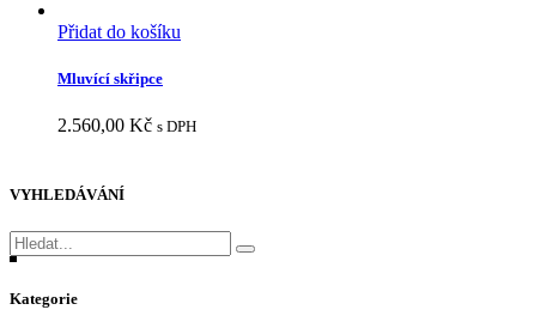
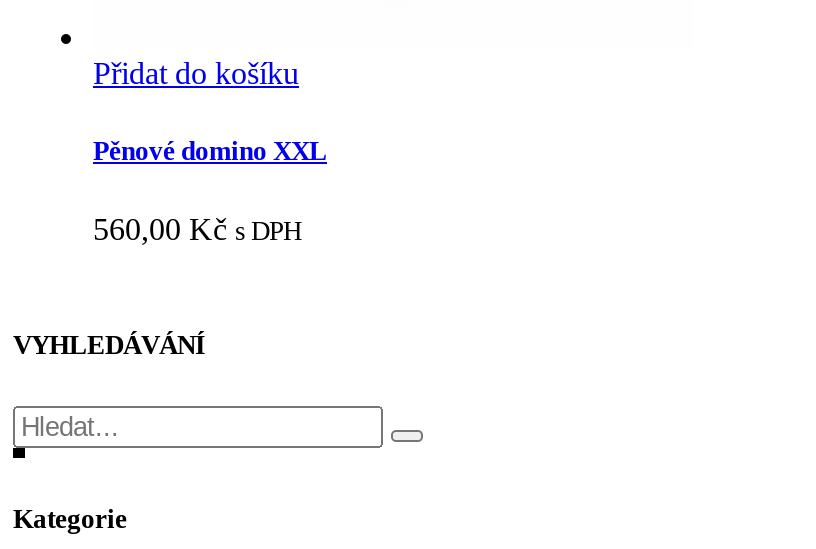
[57,69,163,87] Mluvící skřipce -> [93,136,327,166] Pěnové domino XXL
[57,115,196,135] 2.560,00 Kč s DPH -> [93,212,301,246] 560,00 Kč s DPH

